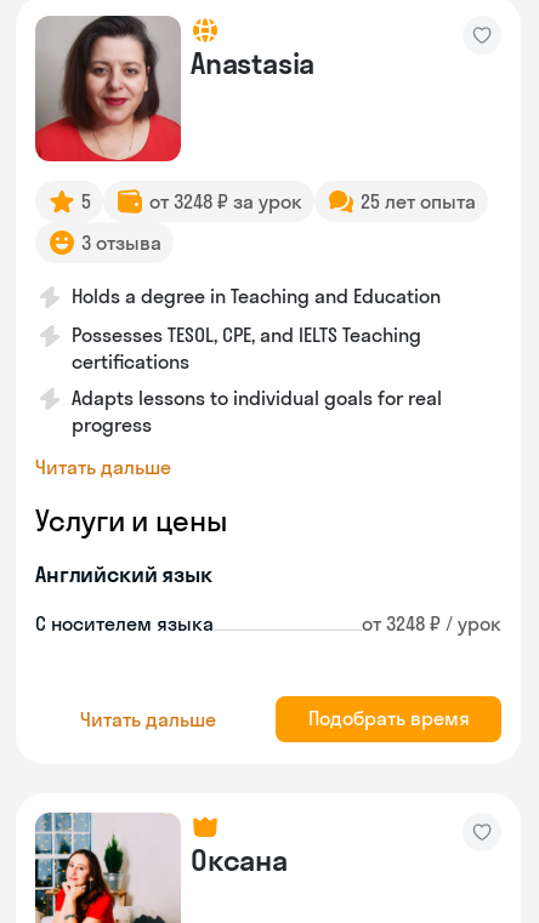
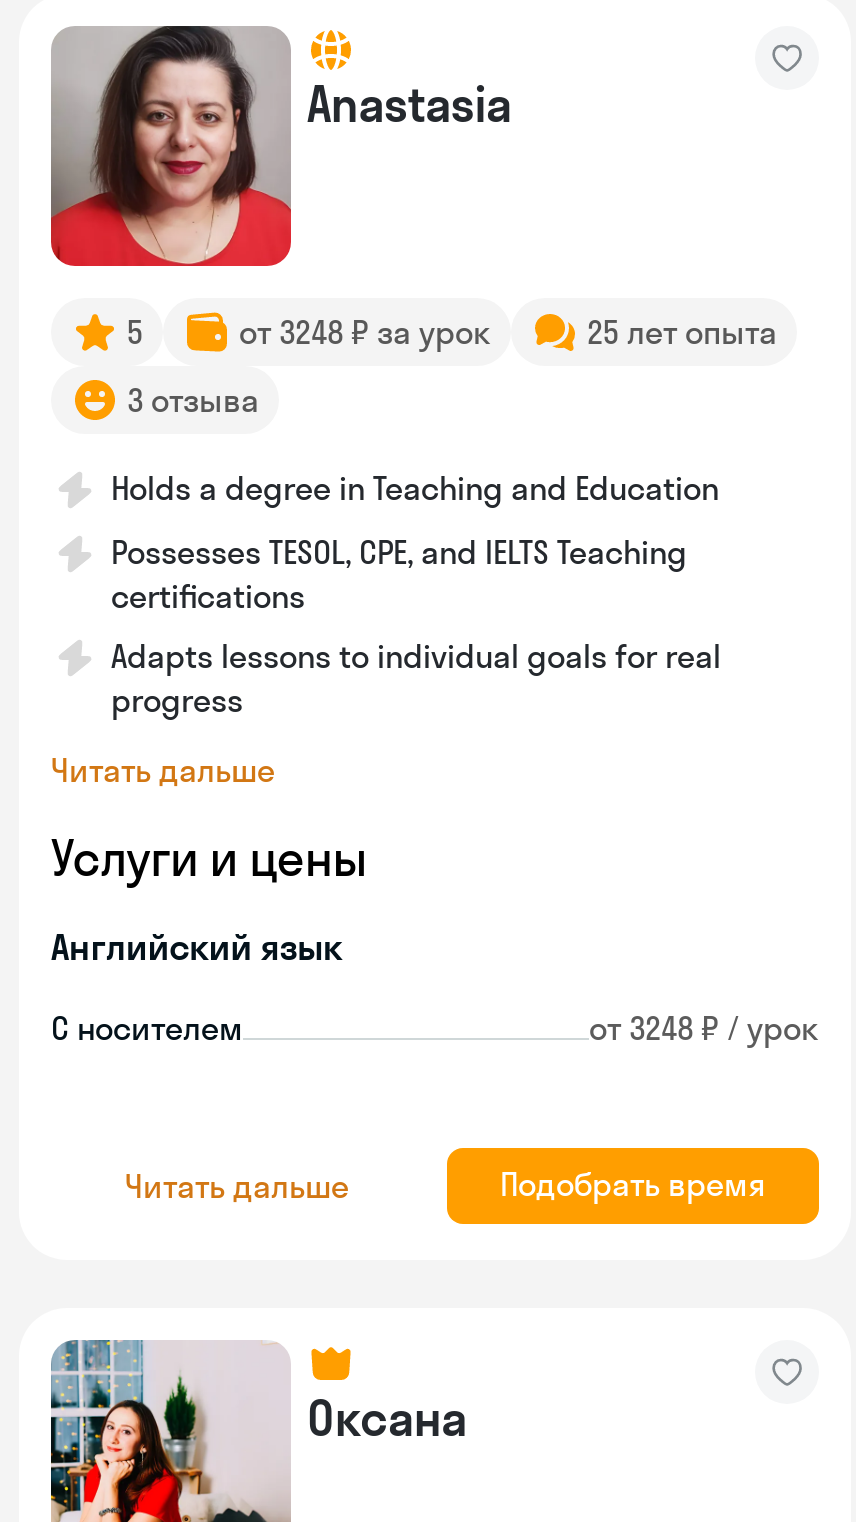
[35,611,214,636] С носителем языка -> [51,1008,243,1048] С носителем

